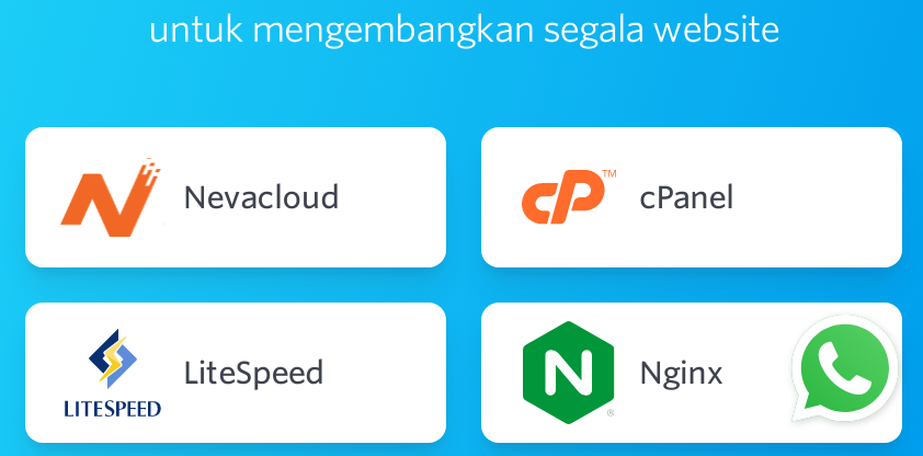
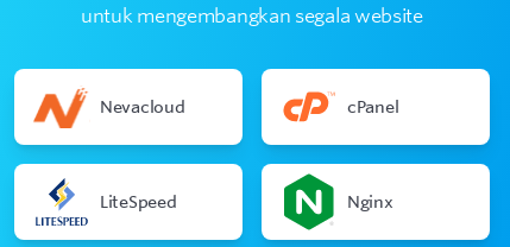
[799,322,891,414] [image] -> none

